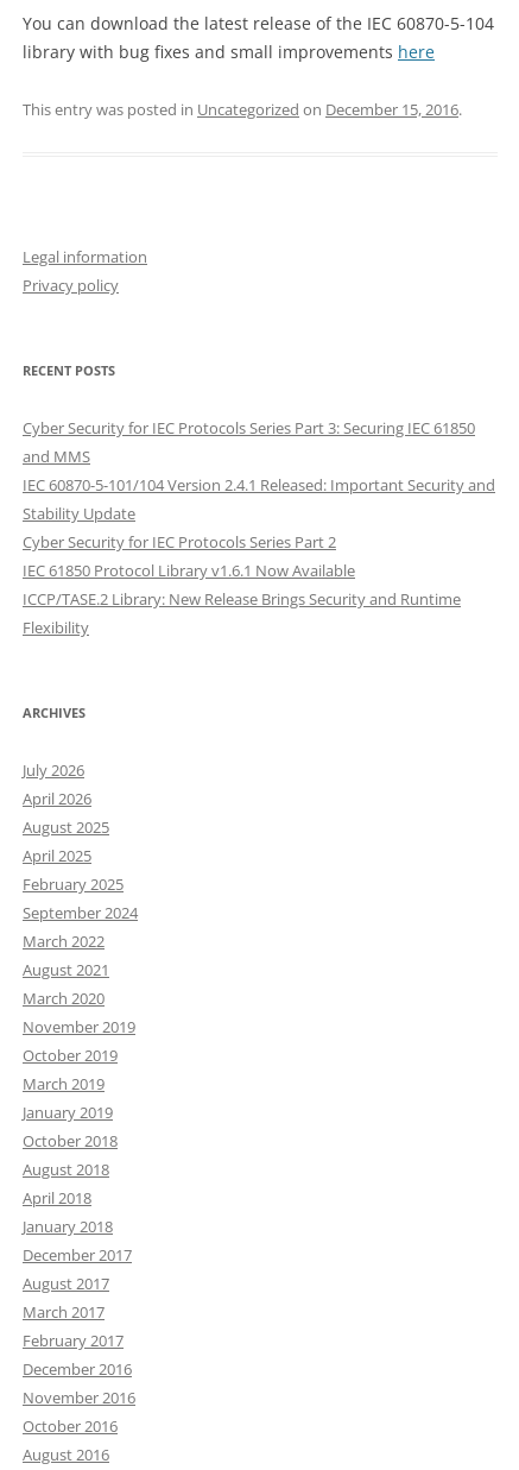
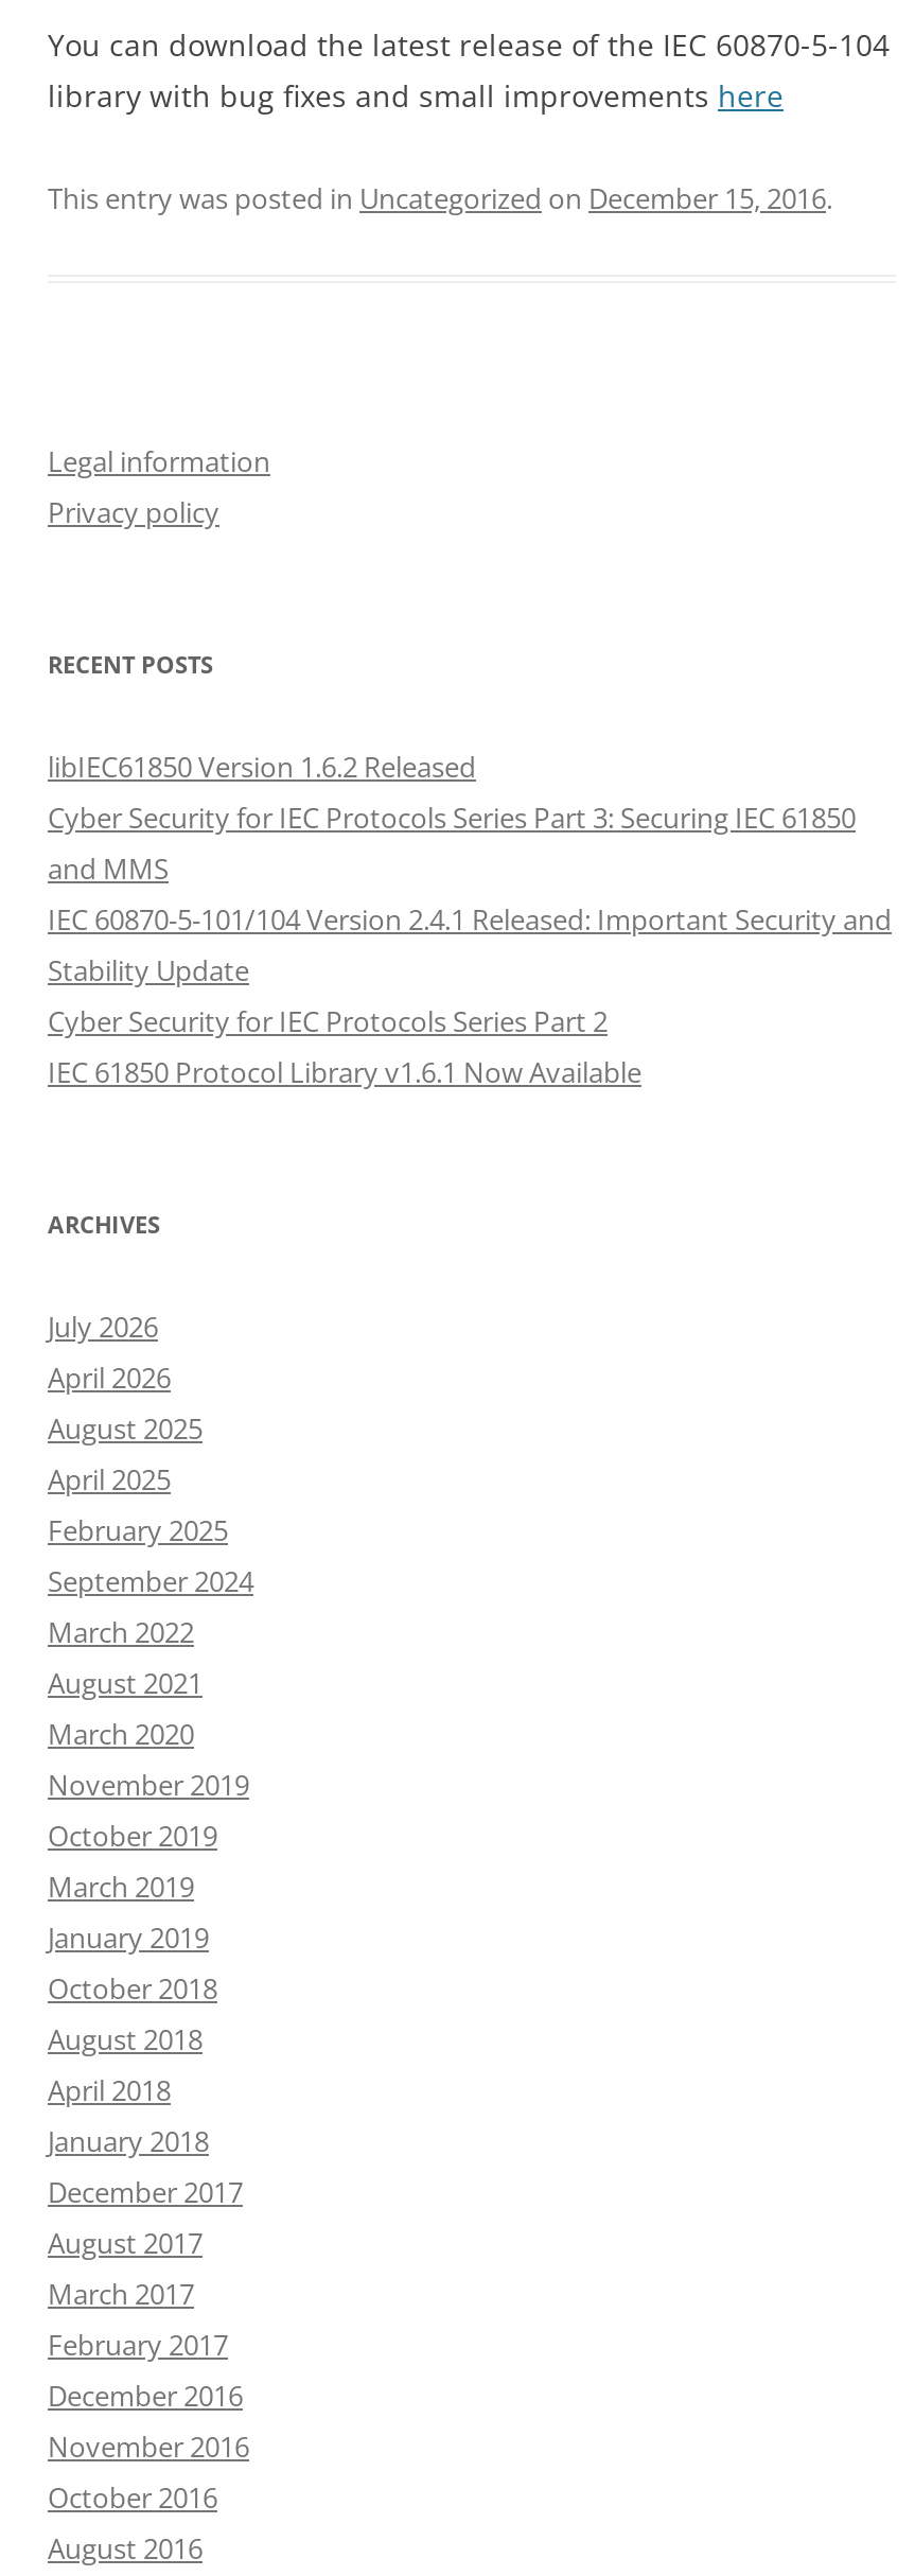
none -> [48,748,476,786] libIEC61850 Version 1.6.2 Released
moved [23,417,495,581] -> [48,799,892,1091]: Cyber Security for IEC Protocols Series Part 3: Securing IEC 61850 | and MMS | IEC 60870-5-101/104 Version 2.4.1 Released: Important Security and | Stability Update | Cyber Security for IEC Protocols Series Part 2 | IEC 61850 Protocol Library v1.6.1 Now Available
[23,588,461,638] ICCP/TASE.2 Library: New Release Brings Security and Runtime | Flexibility -> none

